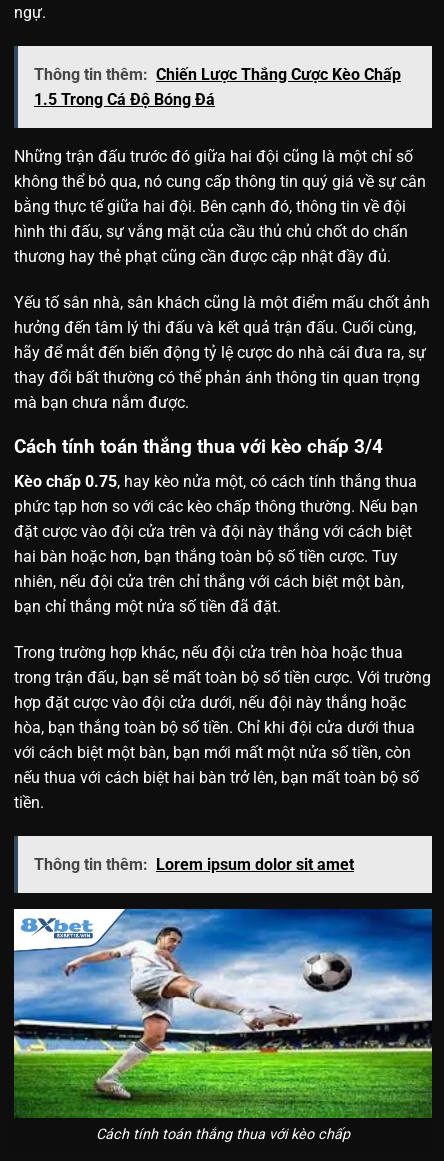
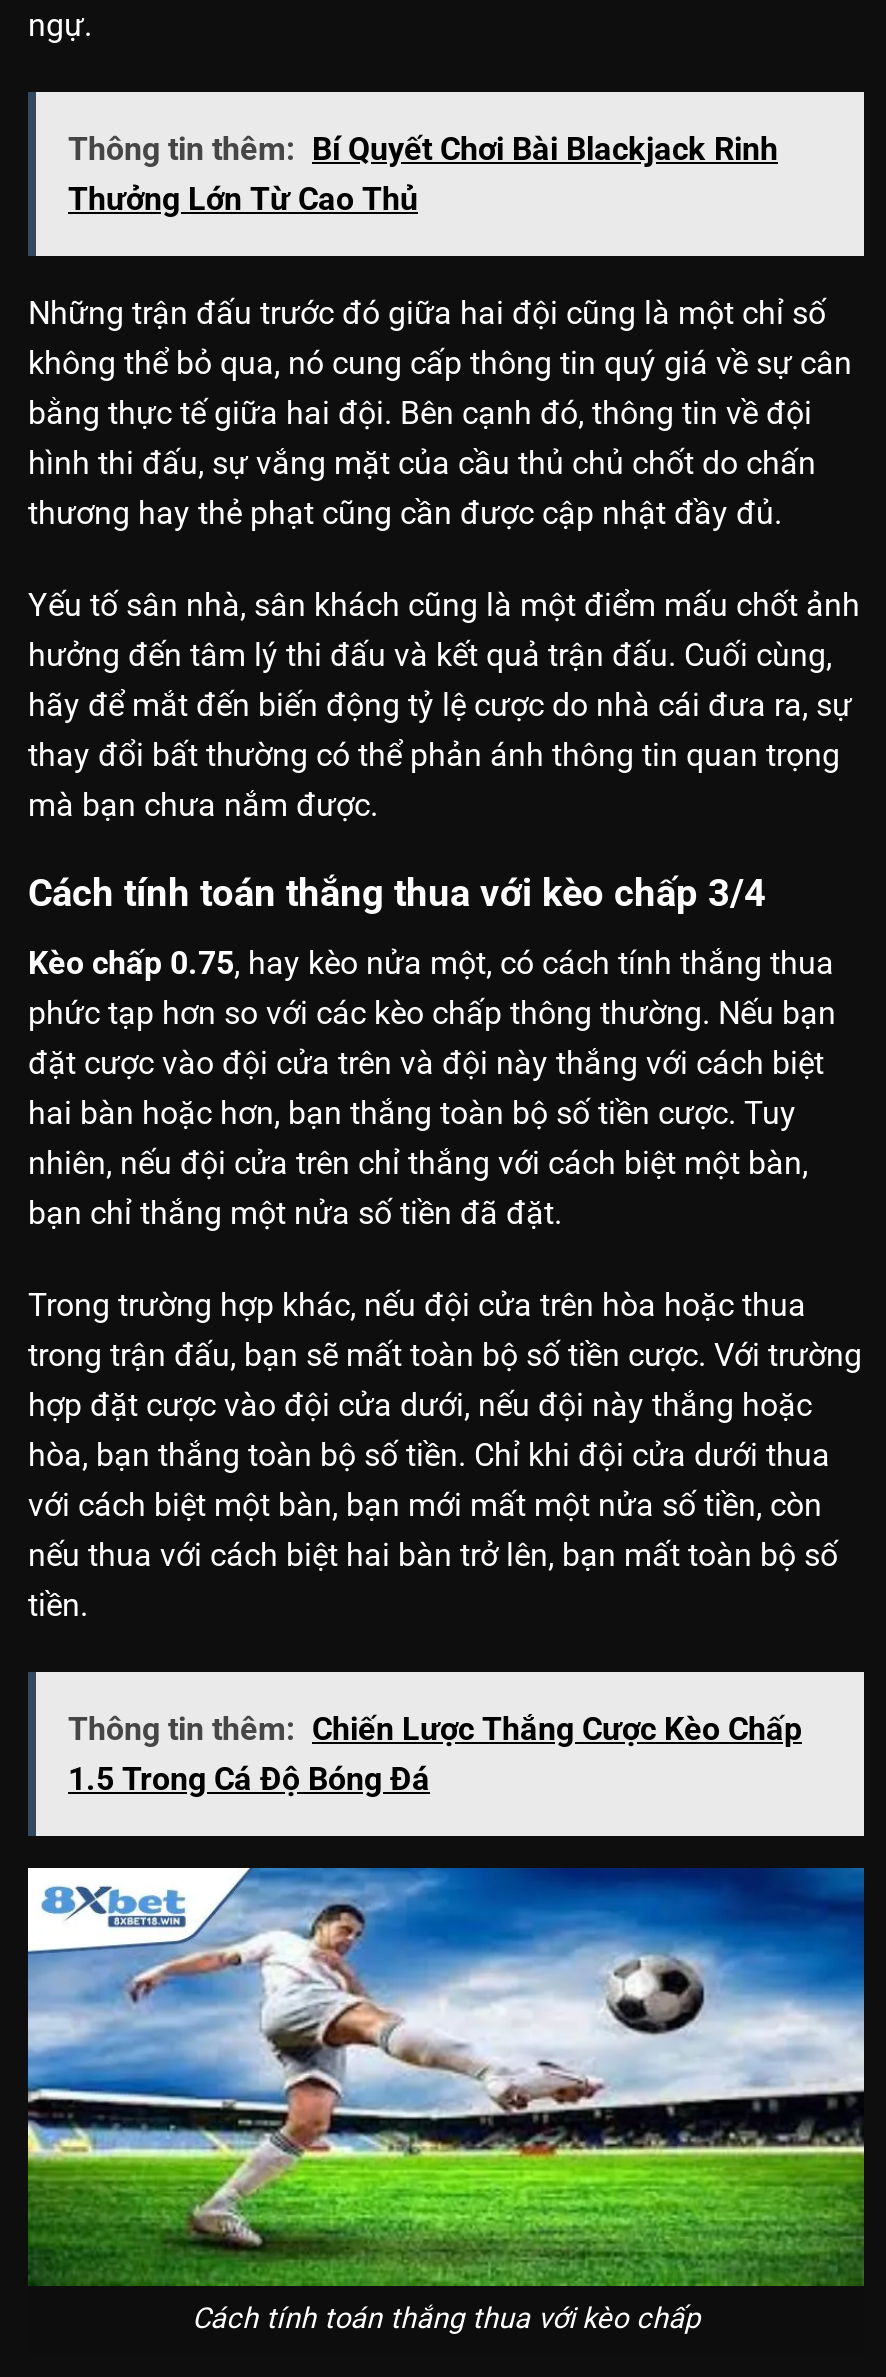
none -> [68,130,778,218] Thông tin thêm: Bí Quyết Chơi Bài Blackjack Rinh | Thưởng Lớn Từ Cao Thủ
moved [34,65,401,109] -> [68,1709,802,1797]: Thông tin thêm: Chiến Lược Thắng Cược Kèo Chấp | 1.5 Trong Cá Độ Bóng Đá
[34,855,354,874] Thông tin thêm: Lorem ipsum dolor sit amet -> none

